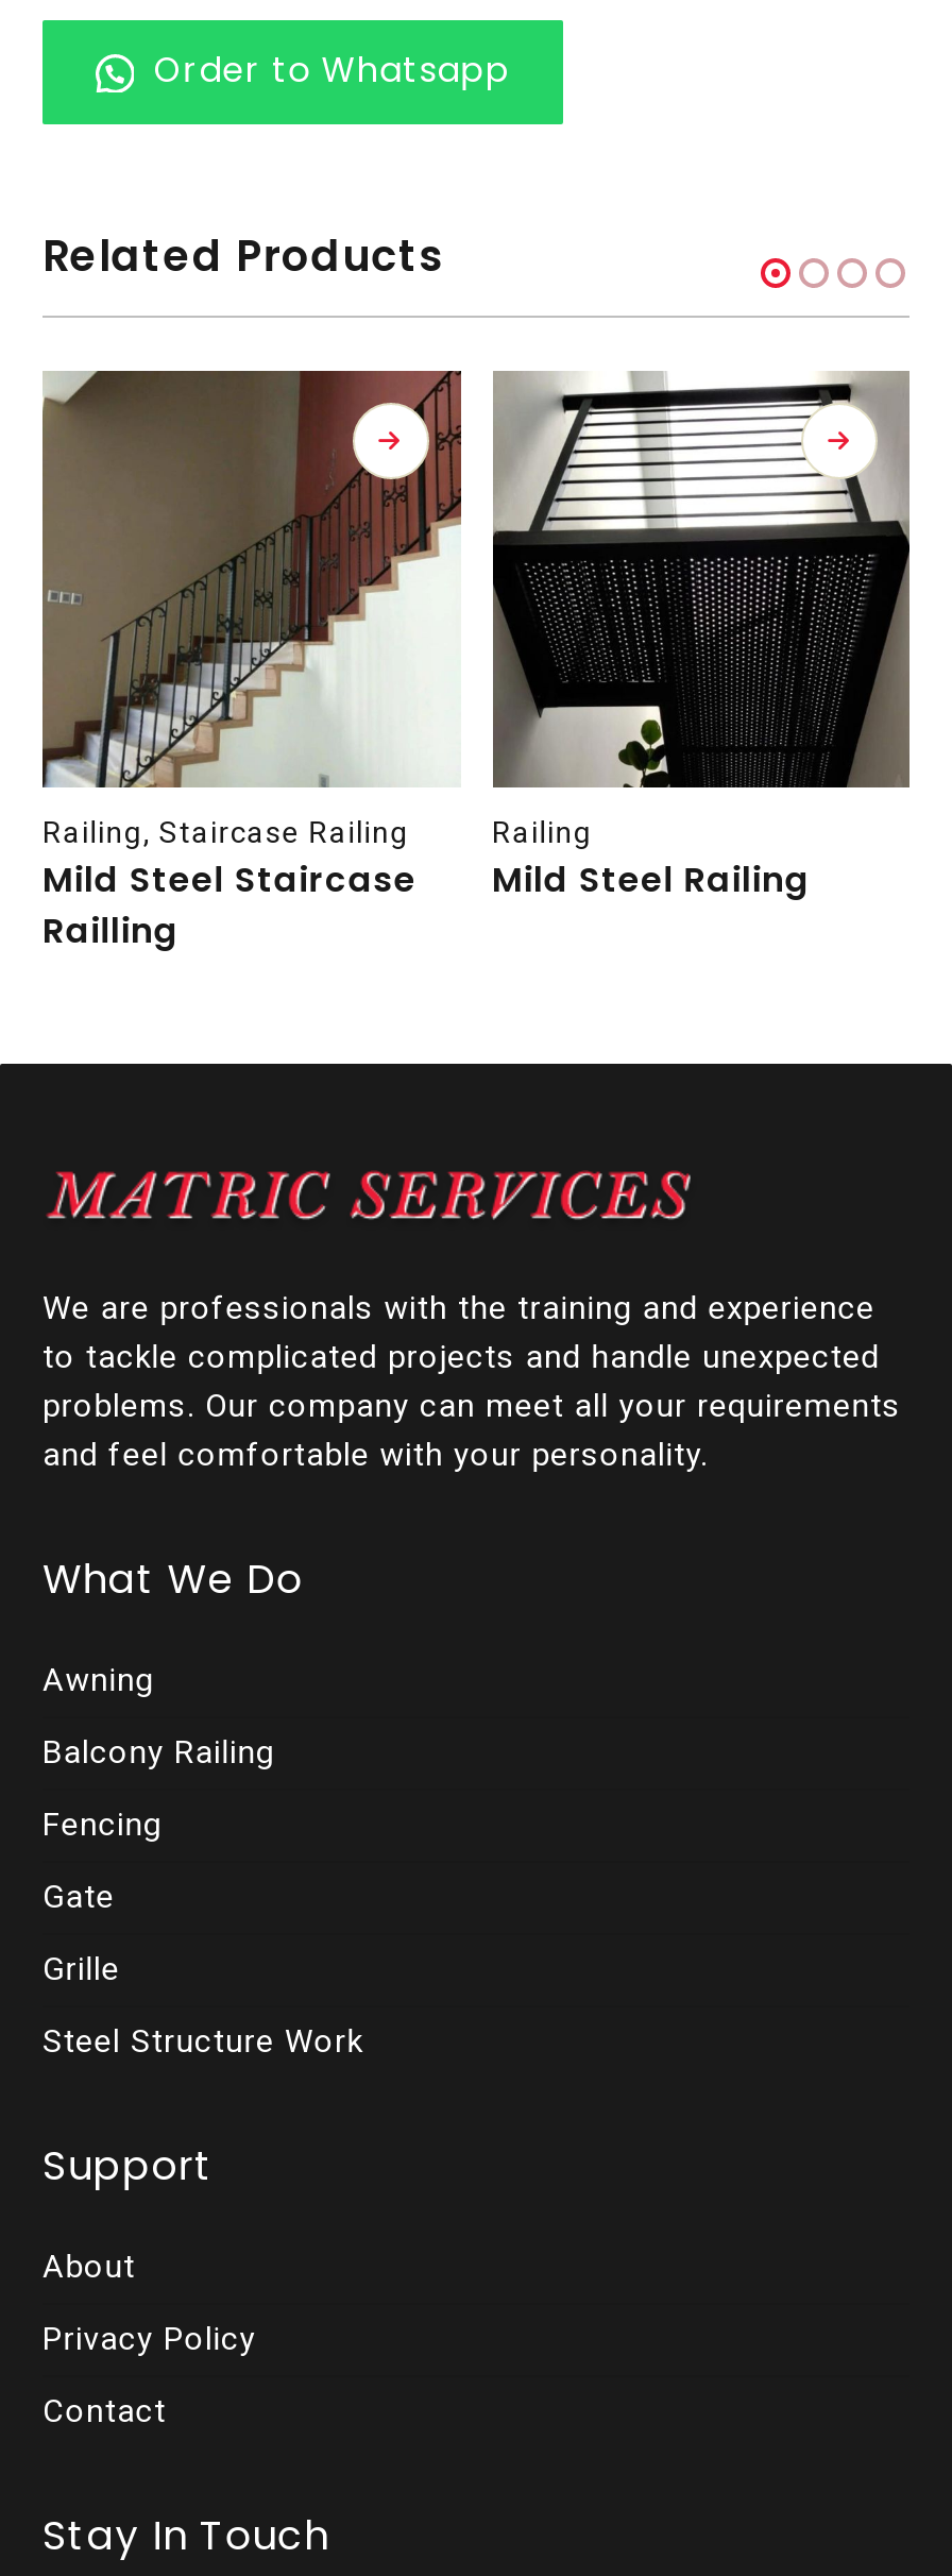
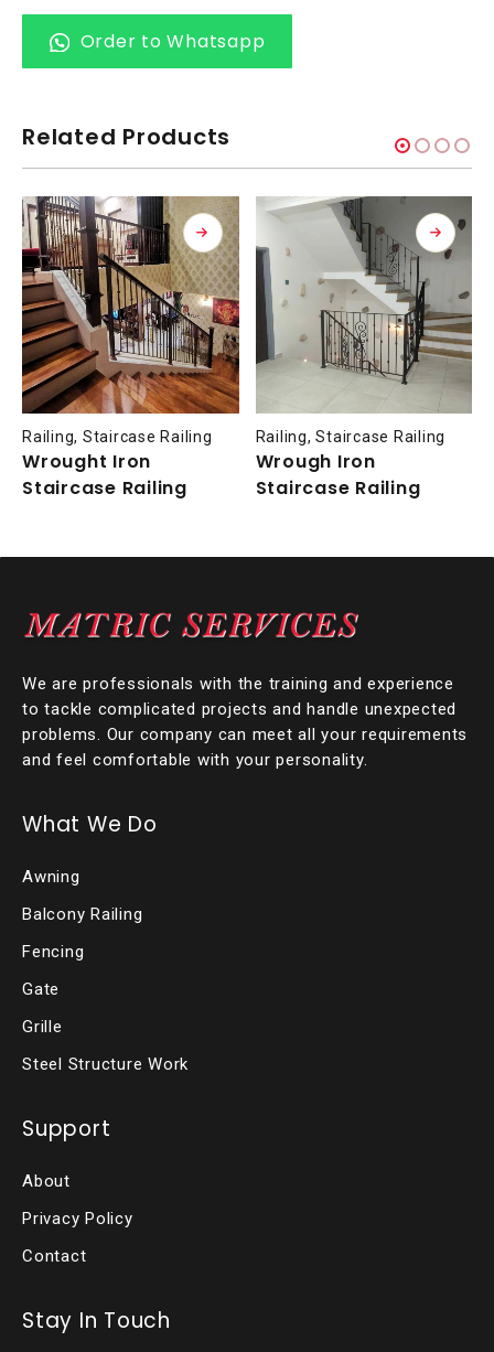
[40,368,810,905] [image] | Railing | Mild Steel Railing -> [21,195,445,500] [image] | Railing, Staircase Railing | Wrough Iron | Staircase Railing
[493,370,909,789] [image] -> [256,195,472,414] [image]
[42,856,416,956] Mild Steel Staircase | Railling -> [22,449,187,500] Wrought Iron | Staircase Railing

